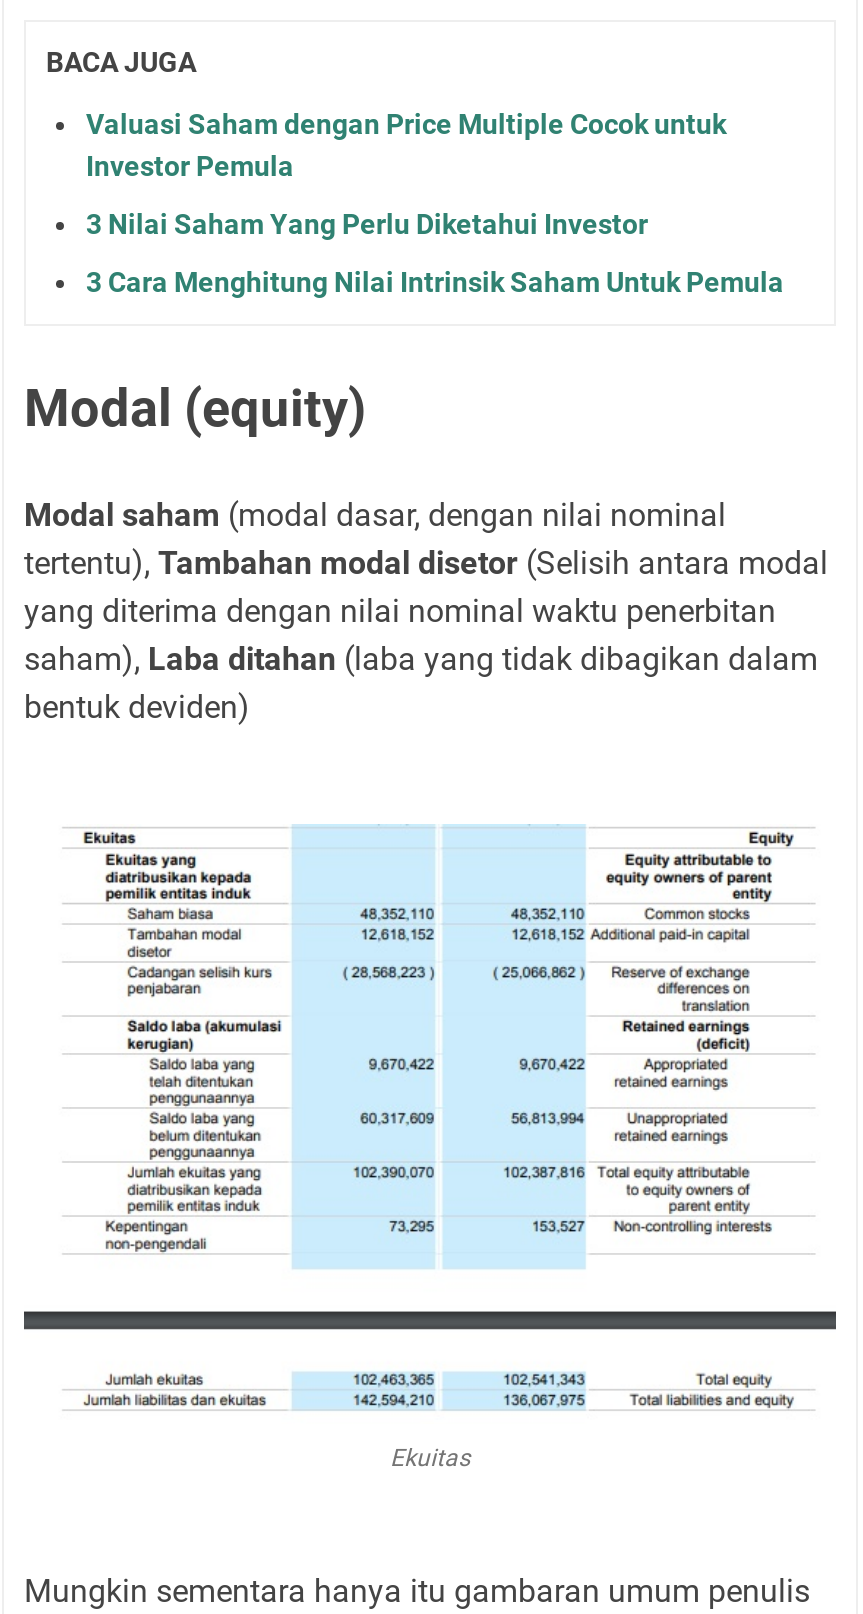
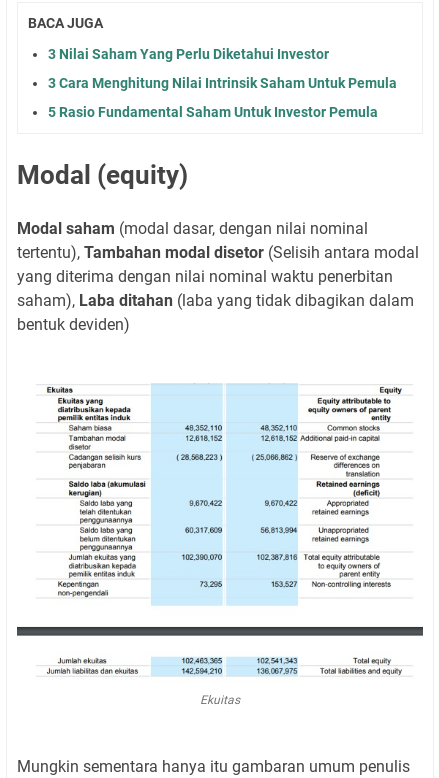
[86,107,726,181] Valuasi Saham dengan Price Multiple Cocok untuk | Investor Pemula -> none
moved [86,207,784,297] -> [48,46,397,91]: 3 Nilai Saham Yang Perlu Diketahui Investor | 3 Cara Menghitung Nilai Intrinsik Saham Untuk Pemula
none -> [48,104,378,120] 5 Rasio Fundamental Saham Untuk Investor Pemula

